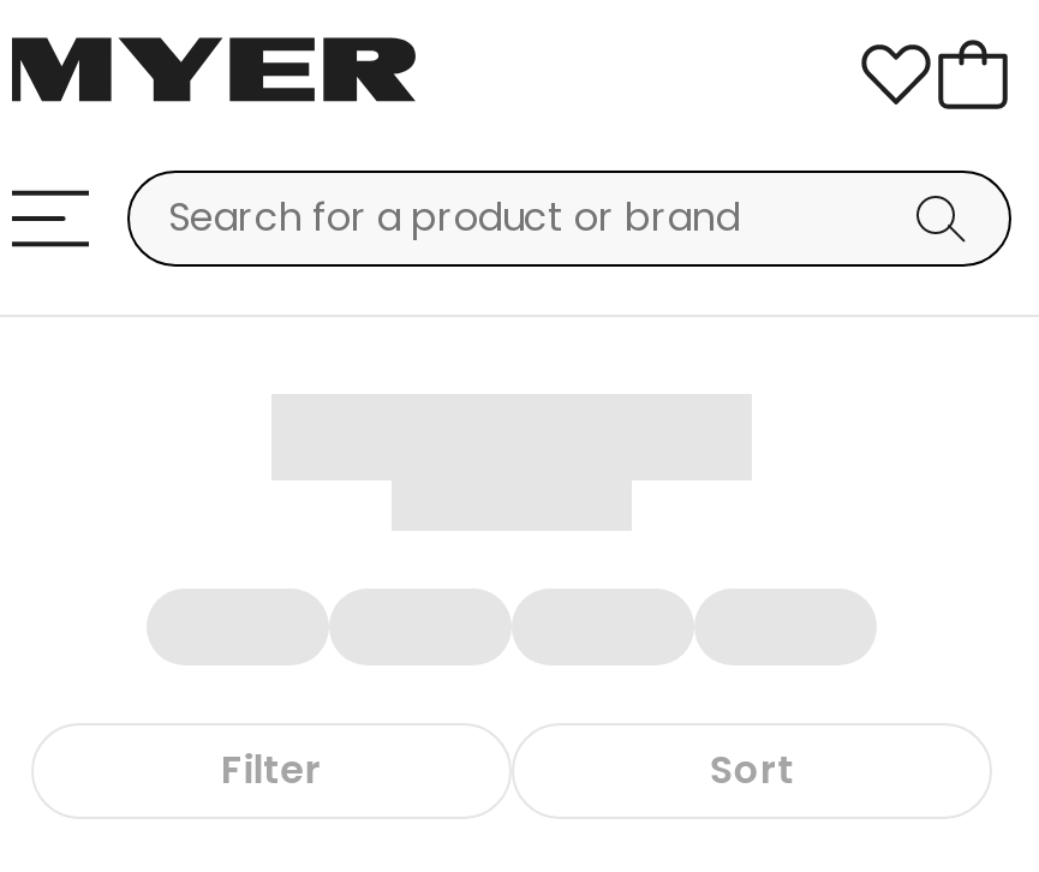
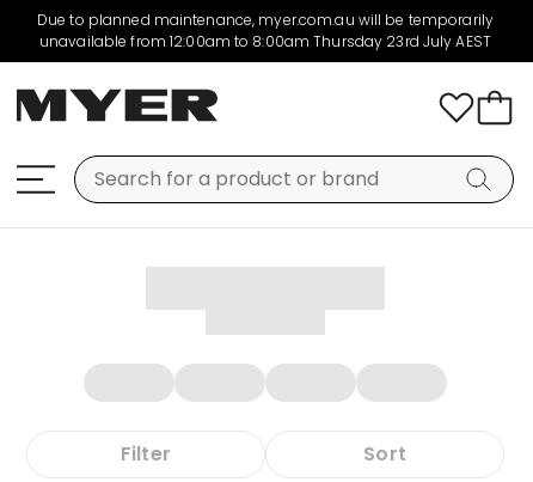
none -> [37,10,494,51] Due to planned maintenance, myer.com.au will be temporarily | unavailable from 12:00am to 8:00am Thursday 23rd July AEST

